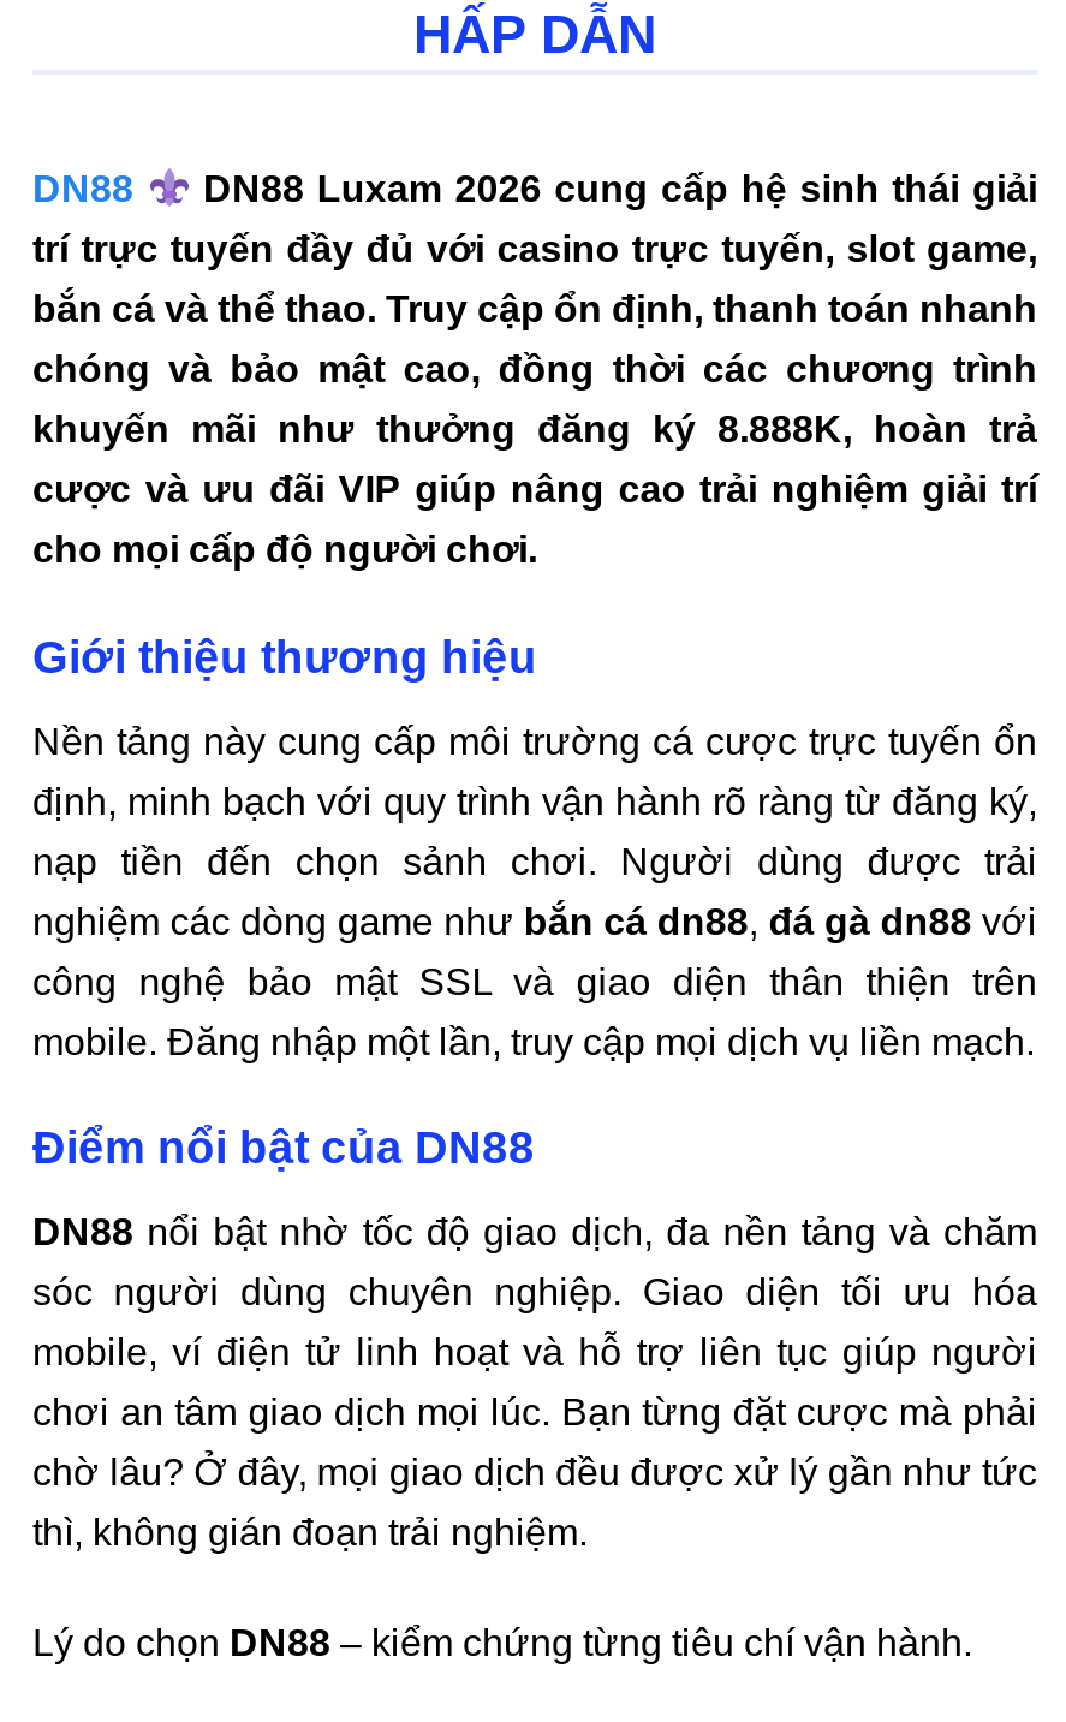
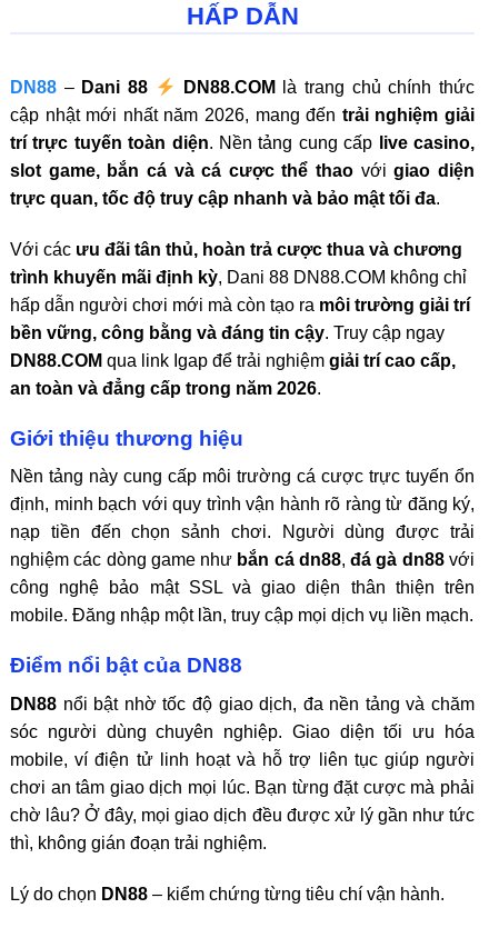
[32,169,1037,570] DN88 | DN88 Luxam 2026 cung cấp hệ sinh thái giải | trí trực tuyến đầy đủ với casino trực tuyến, slot game, | bắn cá và thể thao. Truy cập ổn định, thanh toán nhanh | chóng và bảo mật cao, đồng thời các chương trình | khuyến mãi như thưởng đăng ký 8.888K, hoàn trả | cược và ưu đãi VIP giúp nâng cao trải nghiệm giải trí | cho mọi cấp độ người chơi. -> [10,78,475,398] DN88 – Dani 88 | DN88.COM là trang chủ chính thức | cập nhật mới nhất năm 2026, mang đến trải nghiệm giải | trí trực tuyến toàn diện. Nền tảng cung cấp live casino, | slot game, bắn cá và cá cược thể thao với giao diện | trực quan, tốc độ truy cập nhanh và bảo mật tối đa. | Với các ưu đãi tân thủ, hoàn trả cược thua và chương | trình khuyến mãi định kỳ, Dani 88 DN88.COM không chỉ | hấp dẫn người chơi mới mà còn tạo ra môi trường giải trí | bền vững, công bằng và đáng tin cậy. Truy cập ngay | DN88.COM qua link Igap để trải nghiệm giải trí cao cấp, | an toàn và đẳng cấp trong năm 2026.

